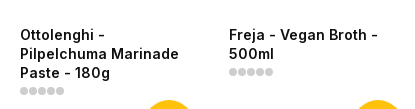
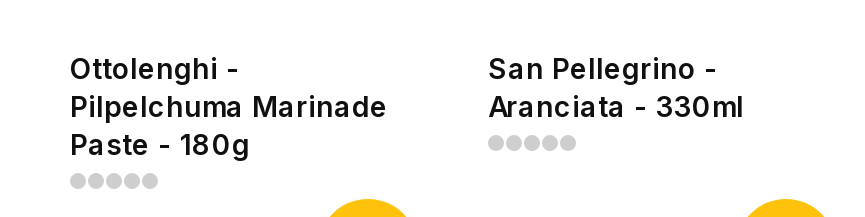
[229,26,378,62] Freja - Vegan Broth - | 500ml -> [488,51,744,123] San Pellegrino - | Aranciata - 330ml

